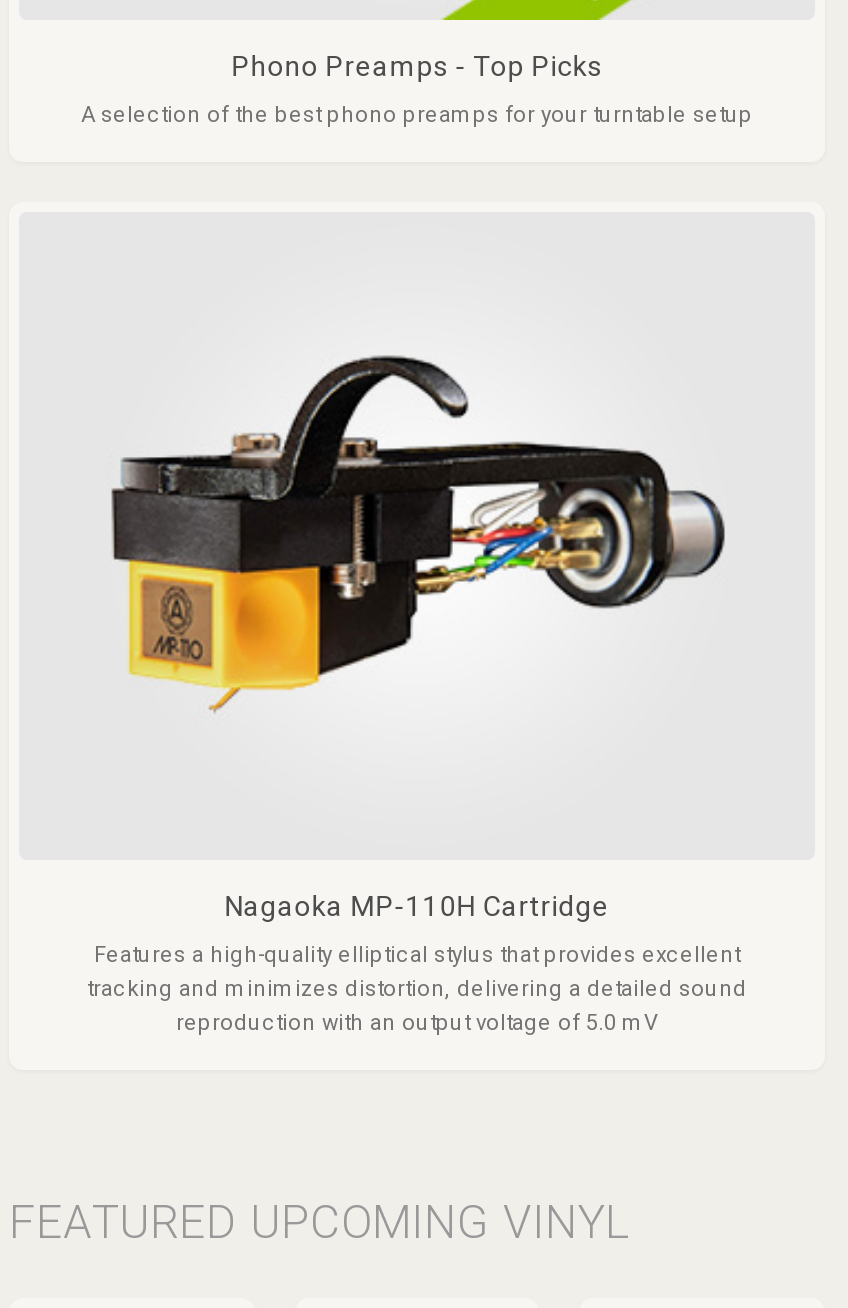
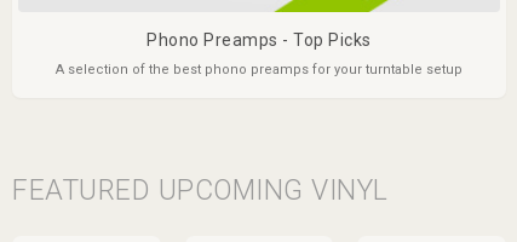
[109,354,727,712] [image] -> none
[87,889,747,1035] Nagaoka MP-110H Cartridge | Features a high-quality elliptical stylus that provides excellent | tracking and minimizes distortion, delivering a detailed sound | reproduction with an output voltage of 5.0 mV -> none

